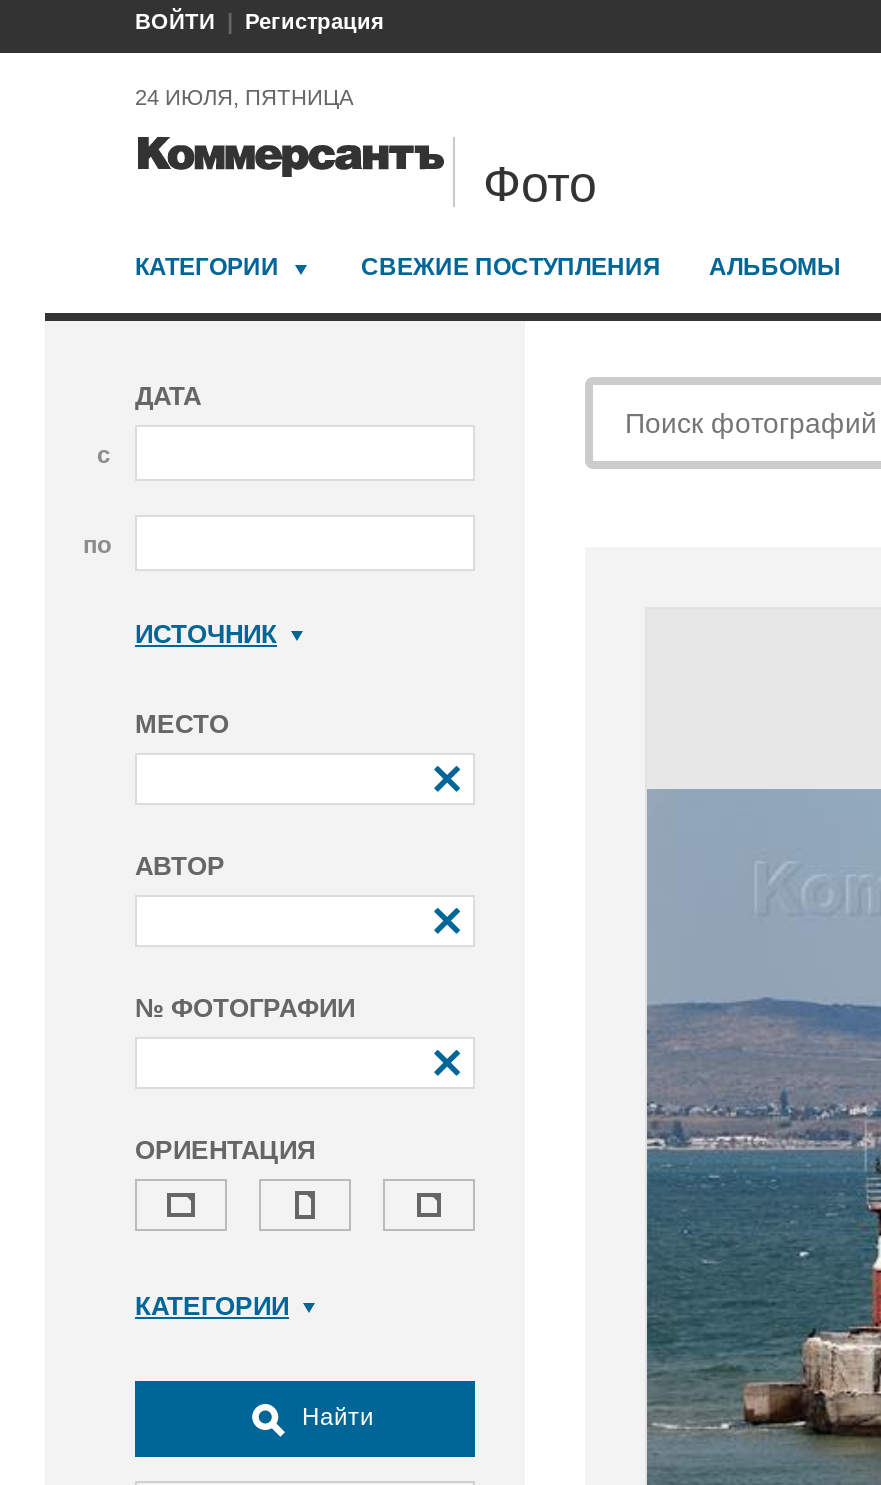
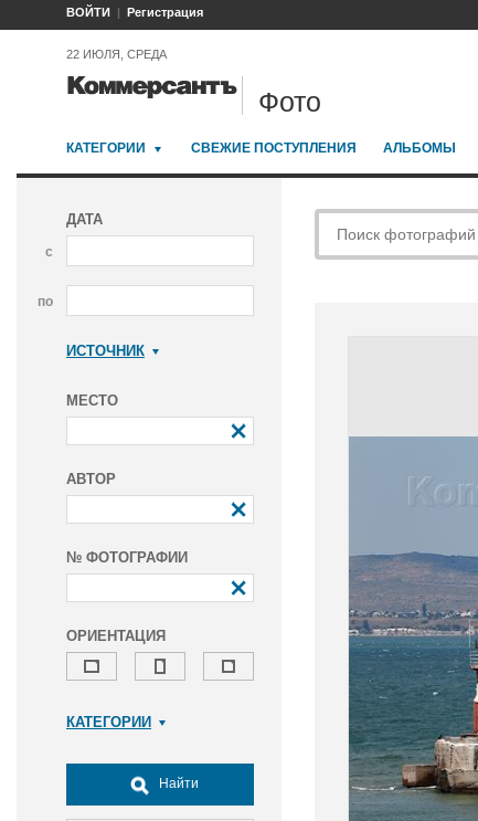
[135,85,353,109] 24 ИЮЛЯ, ПЯТНИЦА -> [66,48,167,61] 22 ИЮЛЯ, СРЕДА

